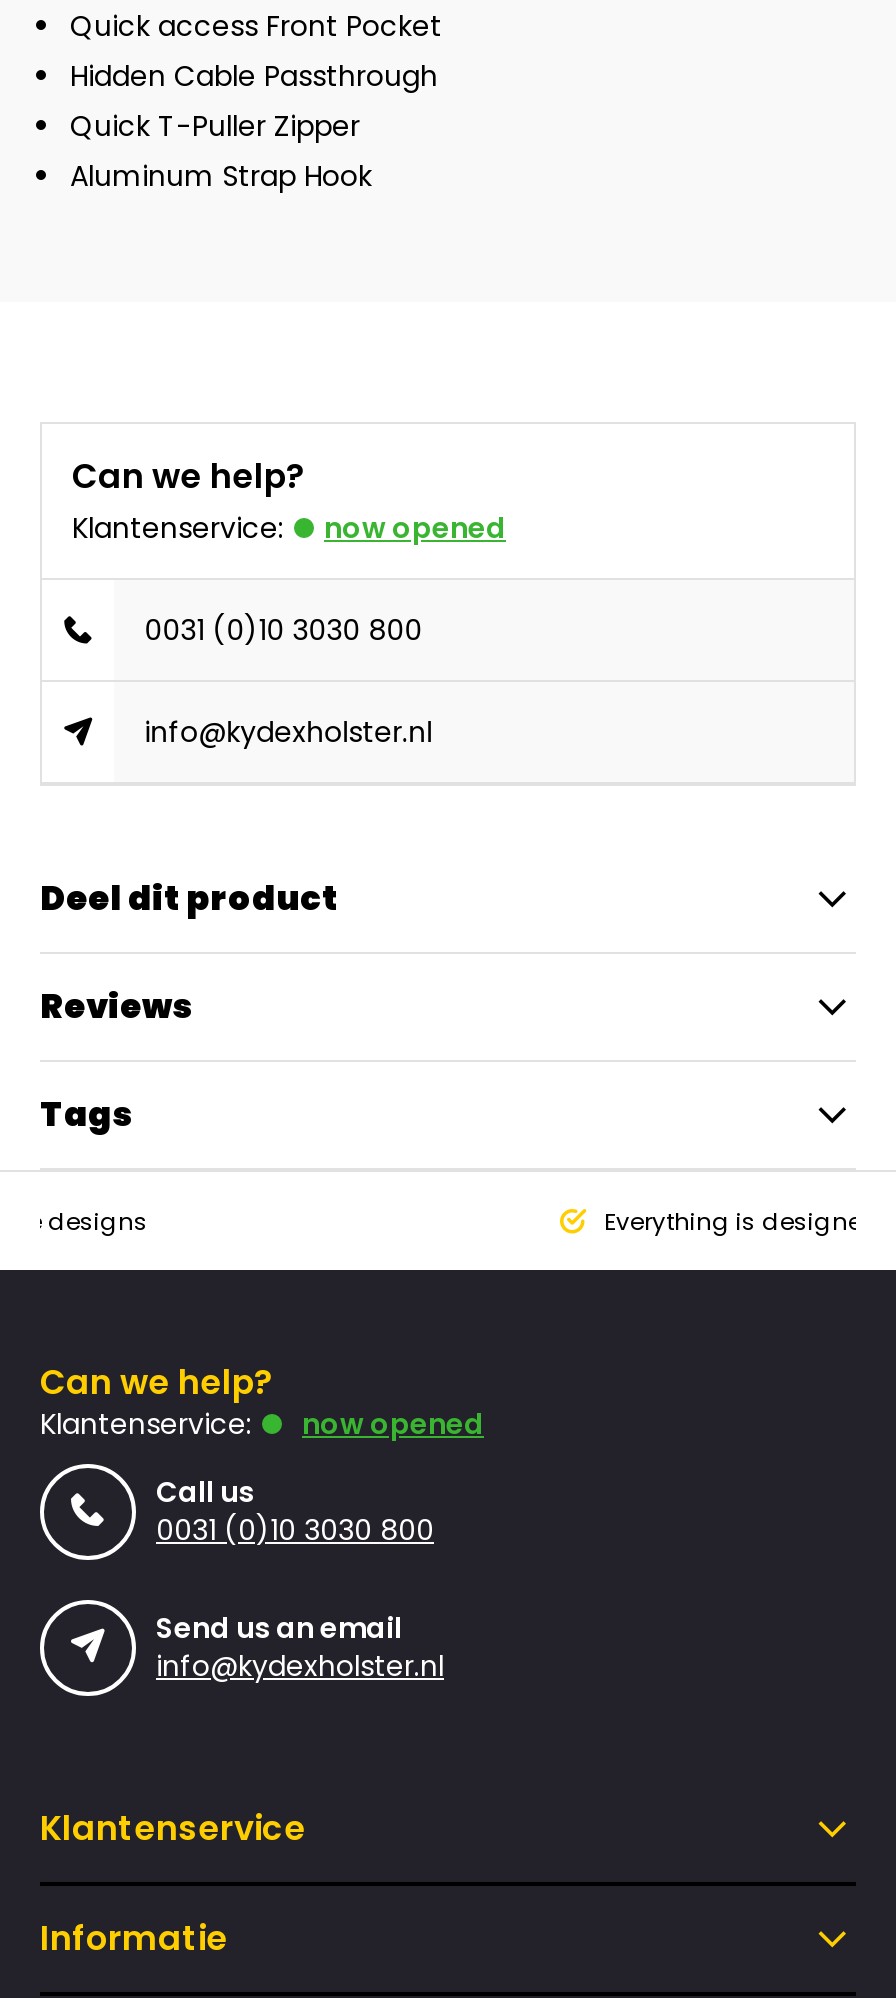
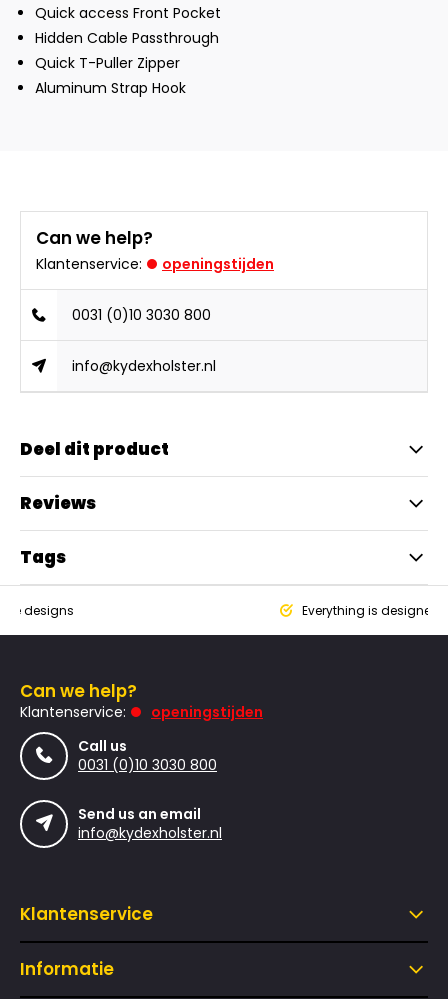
[324,508,506,548] now opened -> [162,254,274,274] openingstijden
[302,1404,484,1444] now opened -> [151,702,263,722] openingstijden

